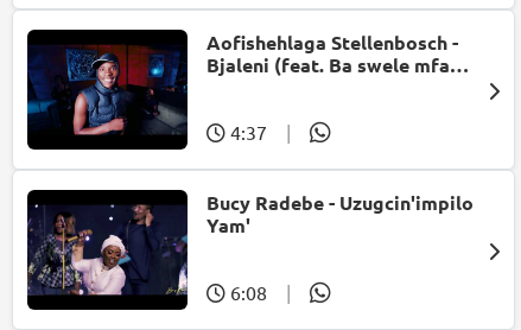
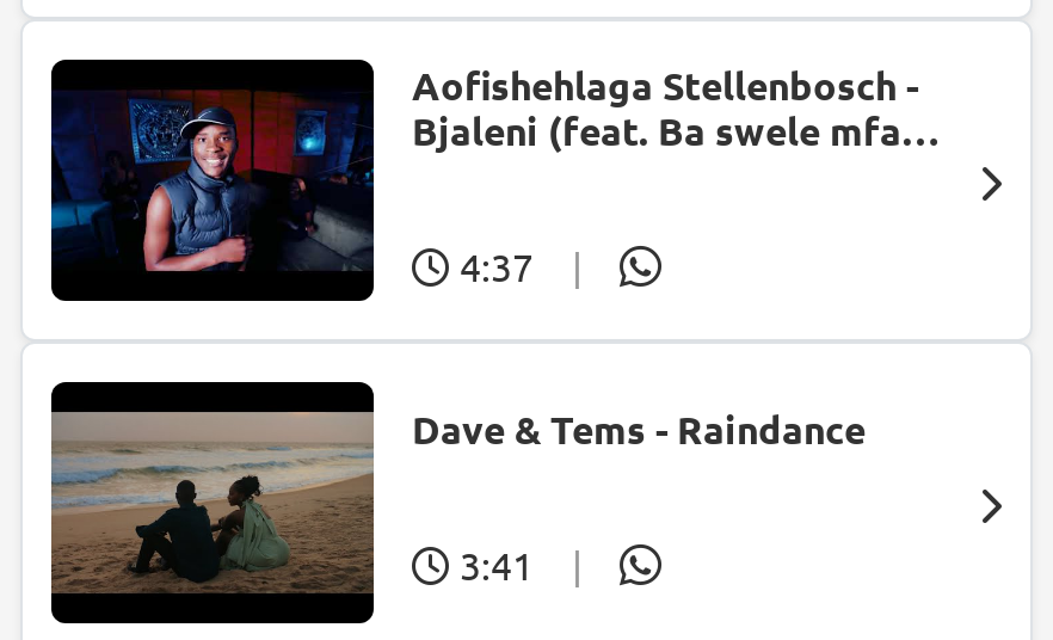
[27,190,474,322] [image] | Bucy Radebe - Uzugcin'impilo | Yam' -> [49,404,866,626] [image] | Dave & Tems - Raindance
[230,280,267,304] 6:08 -> [460,540,534,588] 3:41

